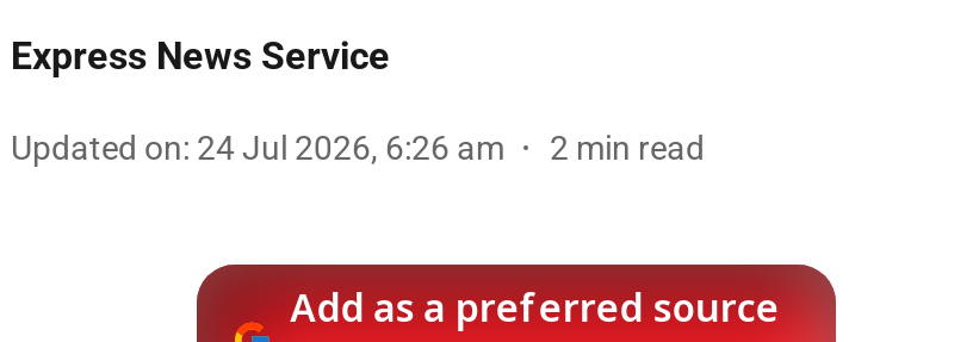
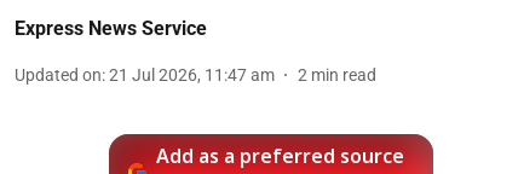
[11,128,504,167] Updated on: 24 Jul 2026, 6:26 am -> [15,66,275,85] Updated on: 21 Jul 2026, 11:47 am

